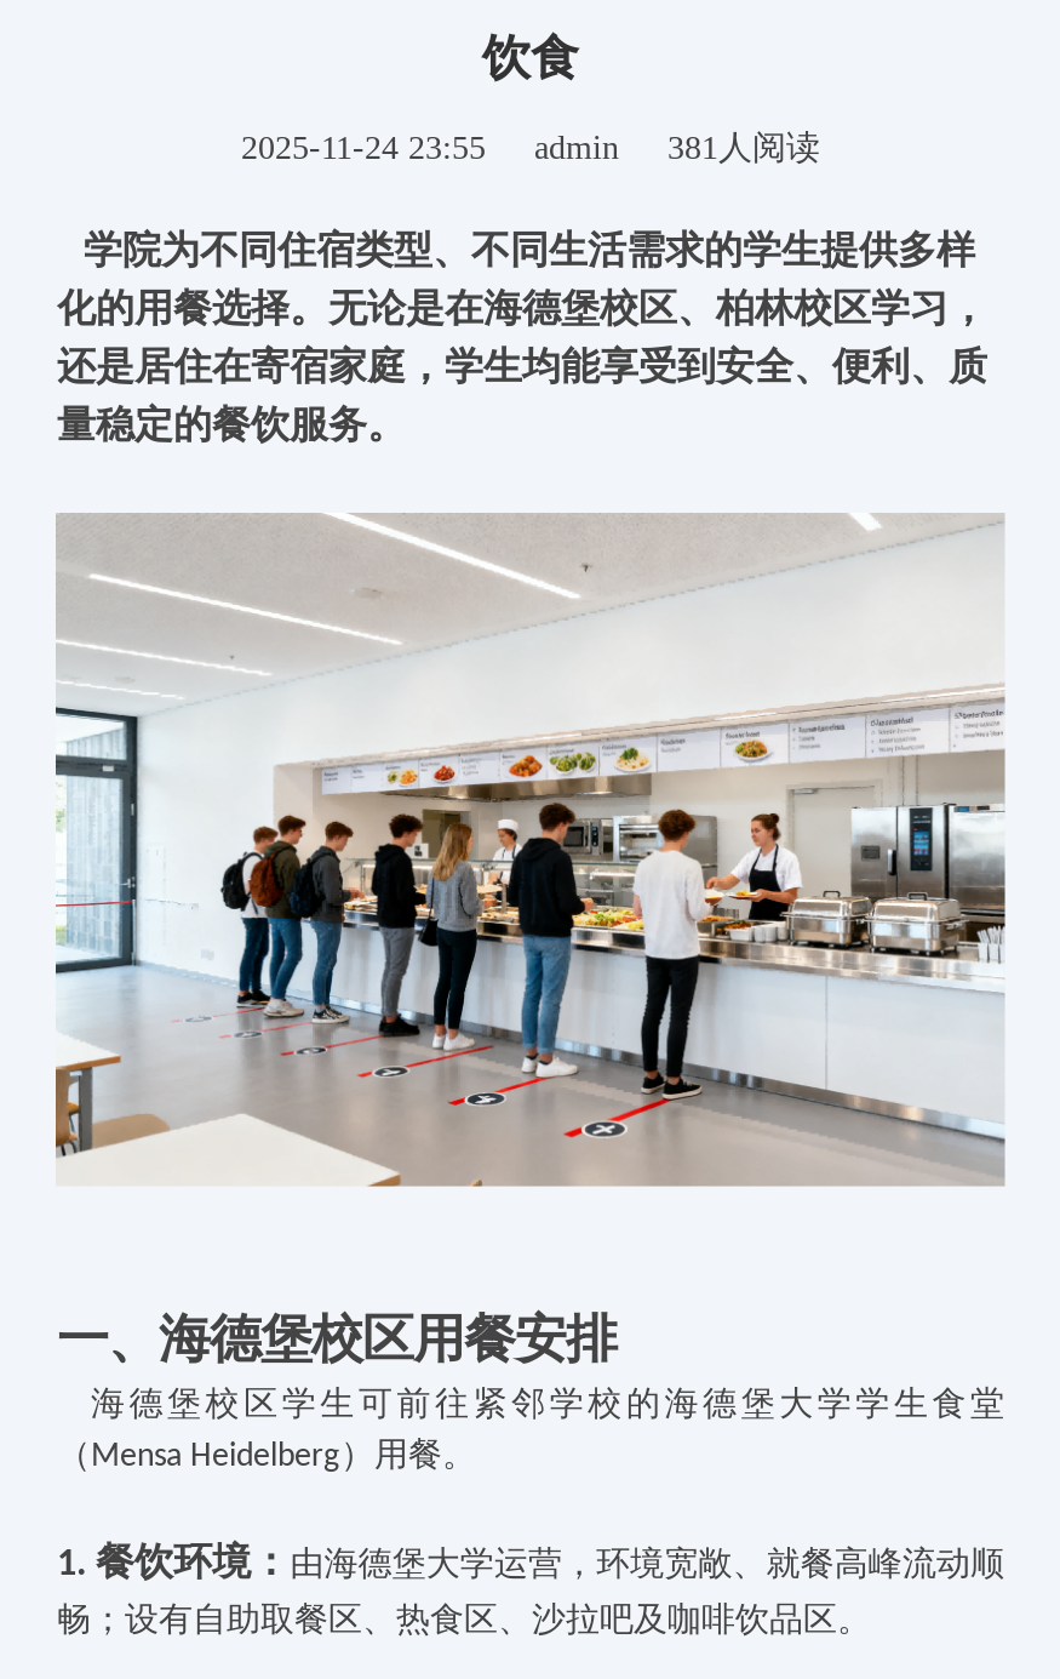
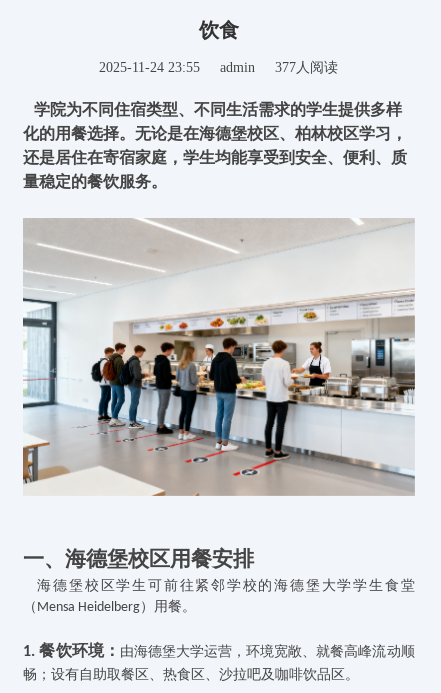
[241,130,820,167] 2025-11-24 23:55 admin 381人阅读 -> [99,60,338,75] 2025-11-24 23:55 admin 377人阅读

